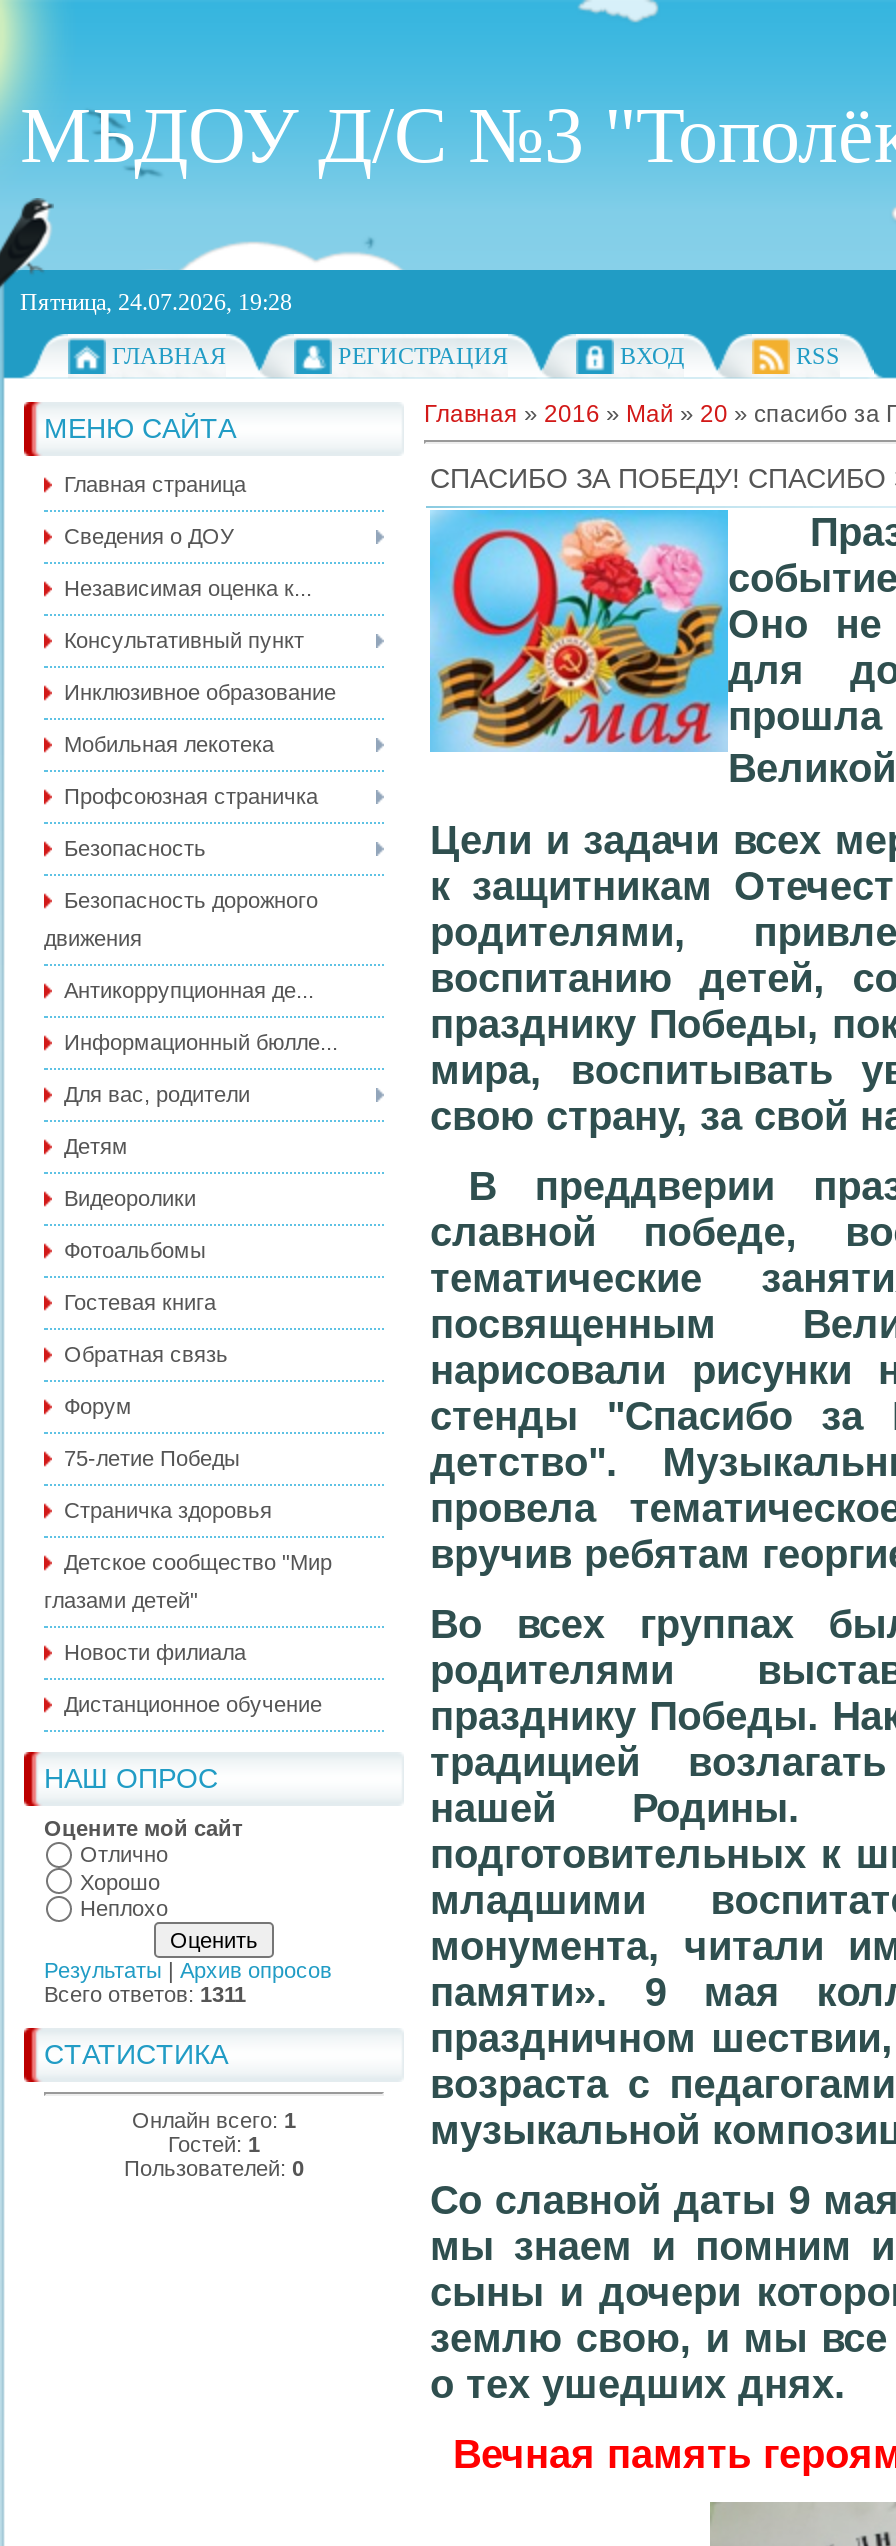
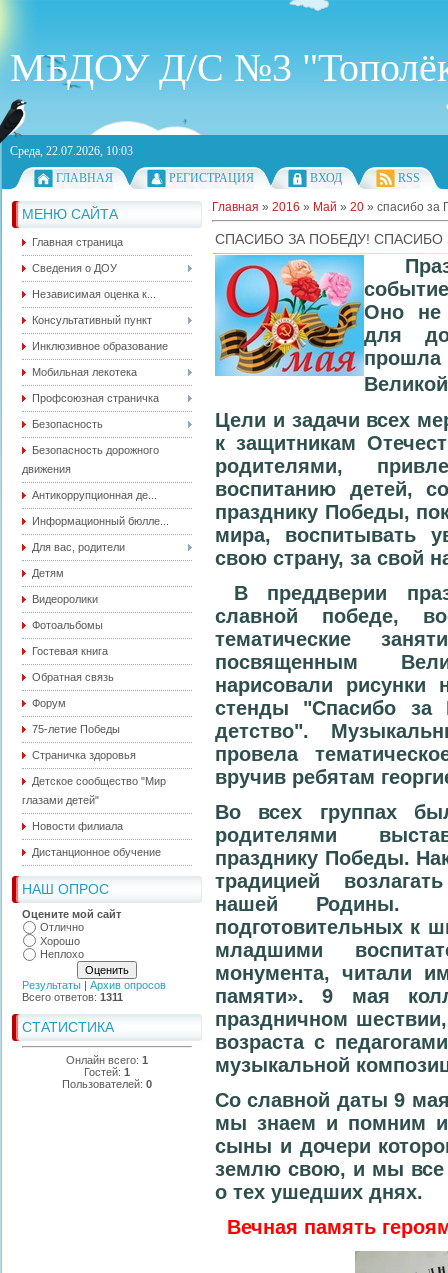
[20,288,292,316] Пятница, 24.07.2026, 19:28 -> [10,144,133,158] Среда, 22.07.2026, 10:03

